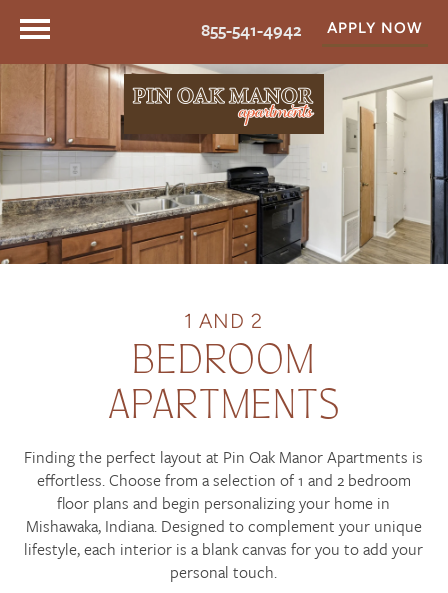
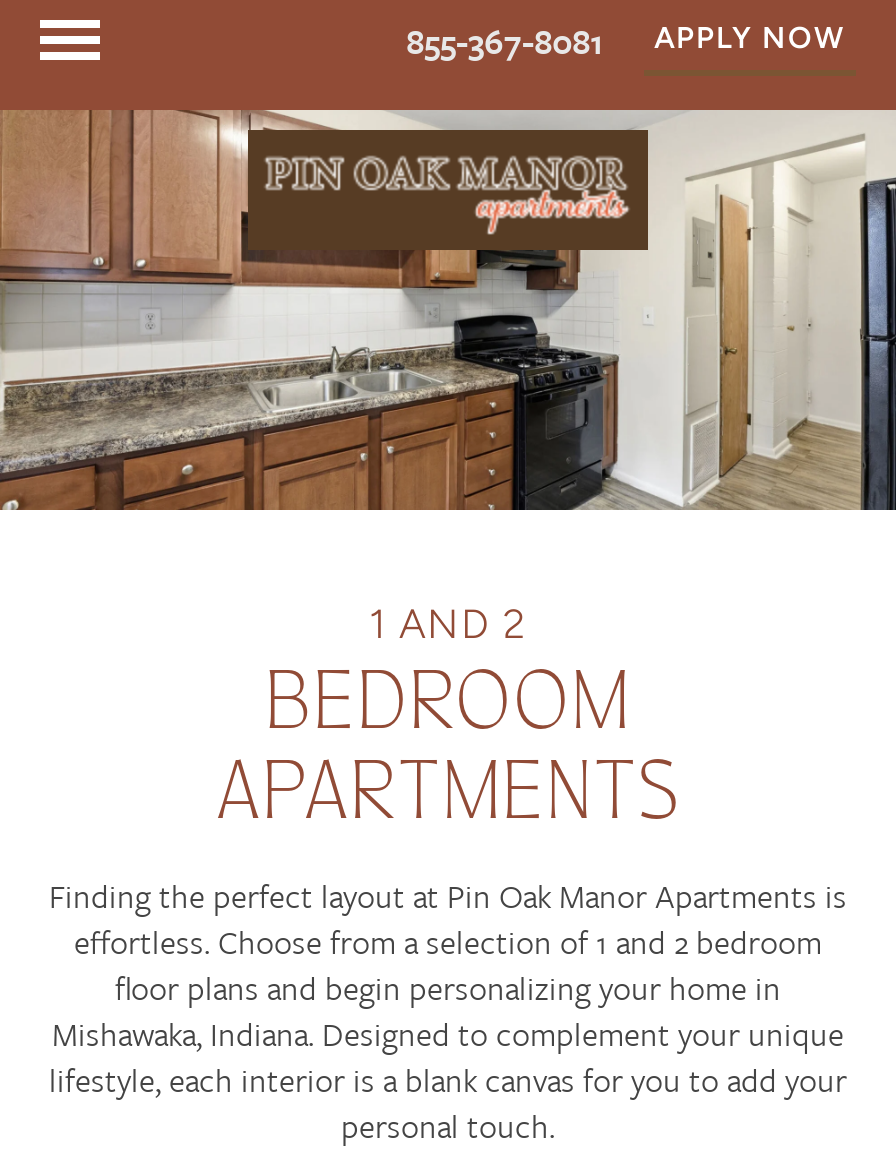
[201,17,423,42] 855-541-4942 APPLY NOW -> [406,16,846,66] 855-367-8081 APPLY NOW

